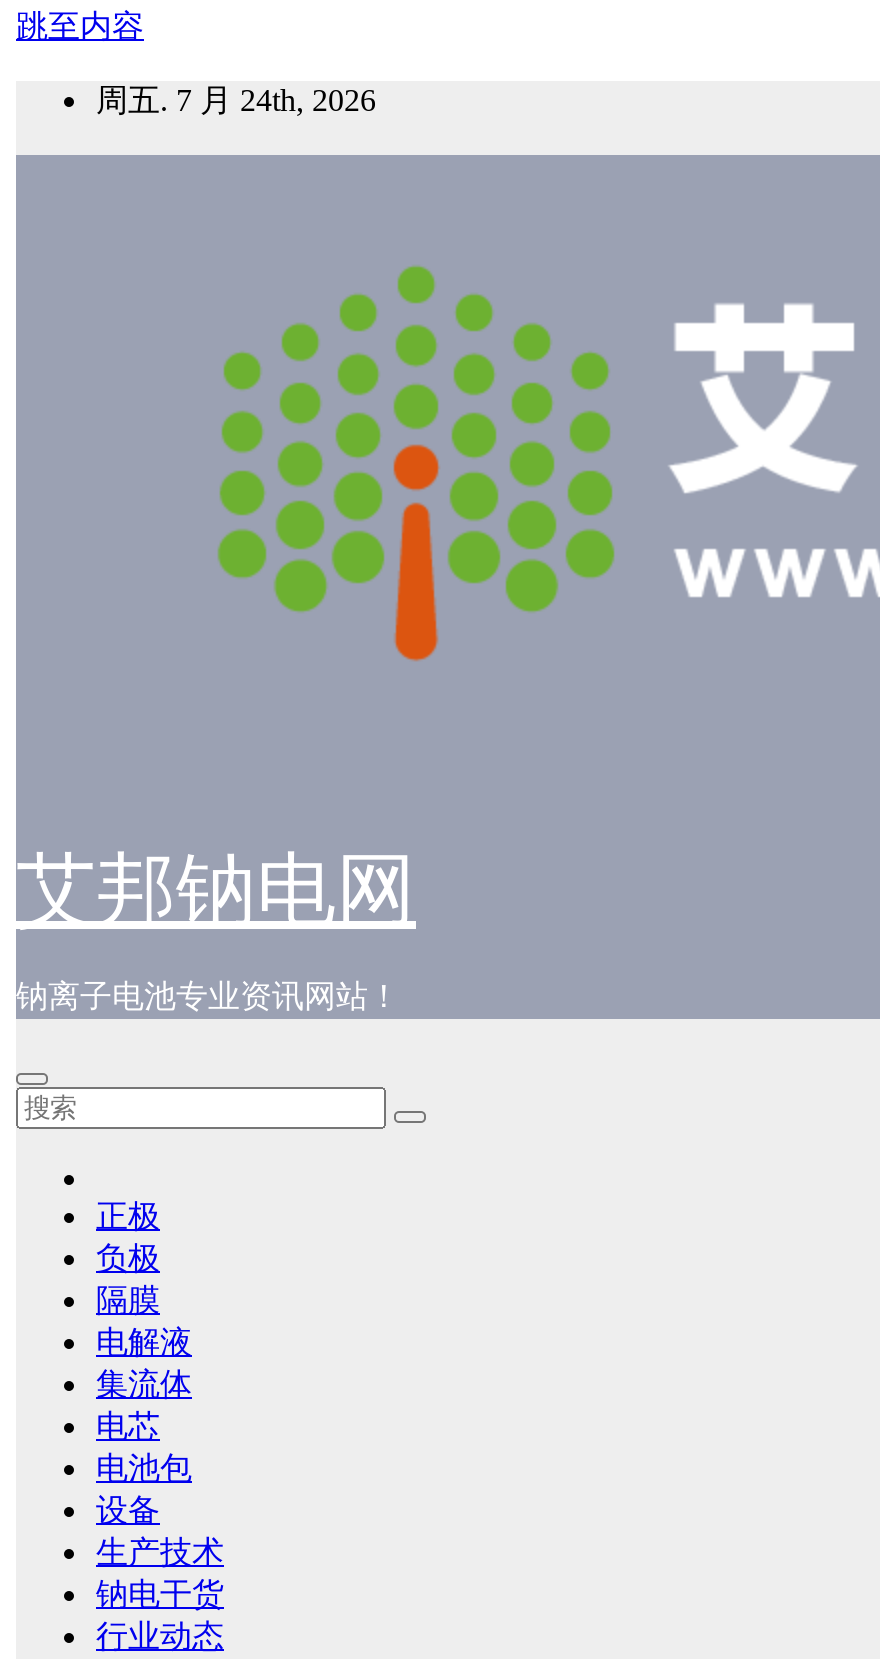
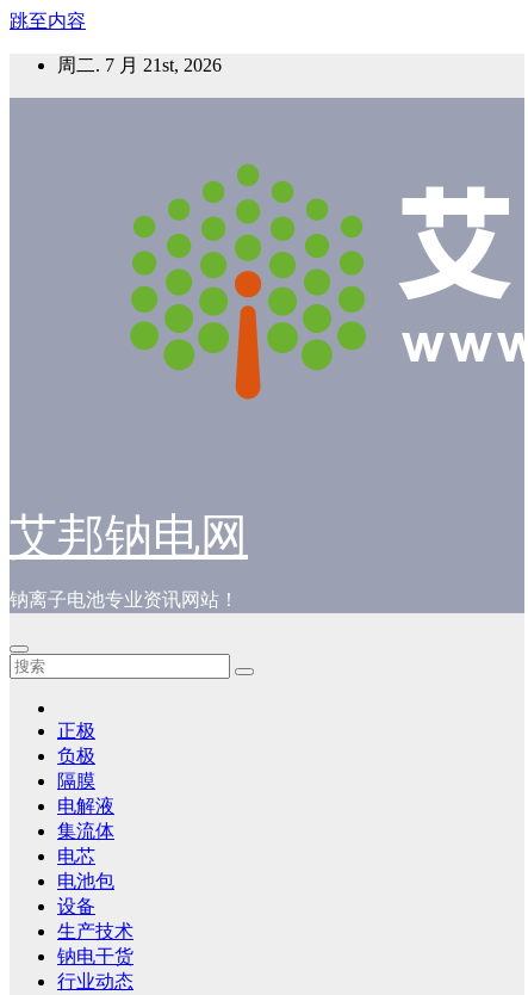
[96,83,376,117] 周五. 7 月 24th, 2026 -> [57,55,222,75] 周二. 7 月 21st, 2026

